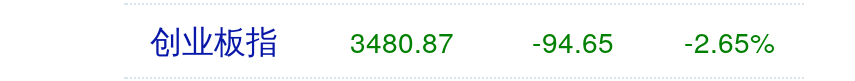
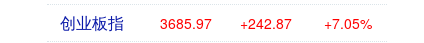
[350,21,454,61] 3480.87 -> [160,13,212,33] 3685.97
[532,21,614,61] -94.65 -> [240,13,292,33] +242.87
[684,21,774,61] -2.65% -> [324,13,372,33] +7.05%

